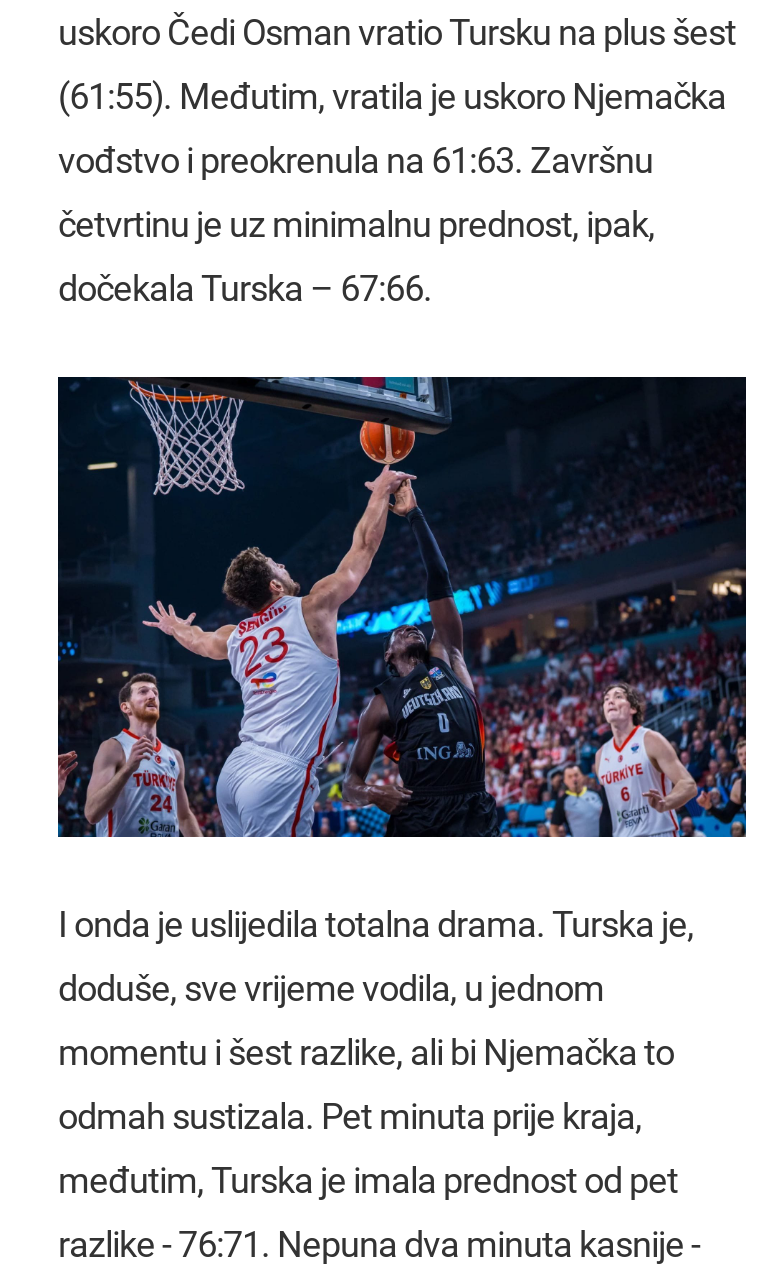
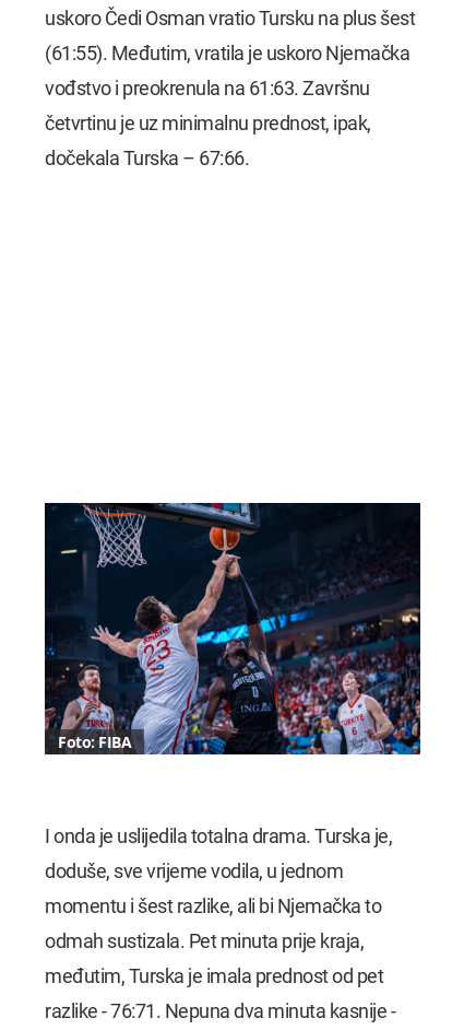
none -> [58,731,131,752] Foto: FIBA
moved [56,375,748,839] -> [44,502,421,756]: [image]

